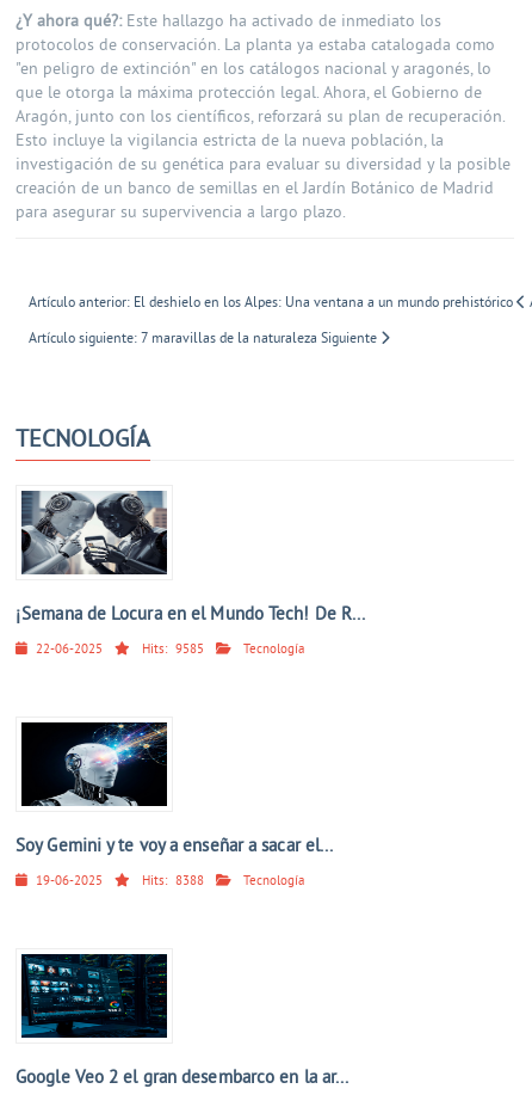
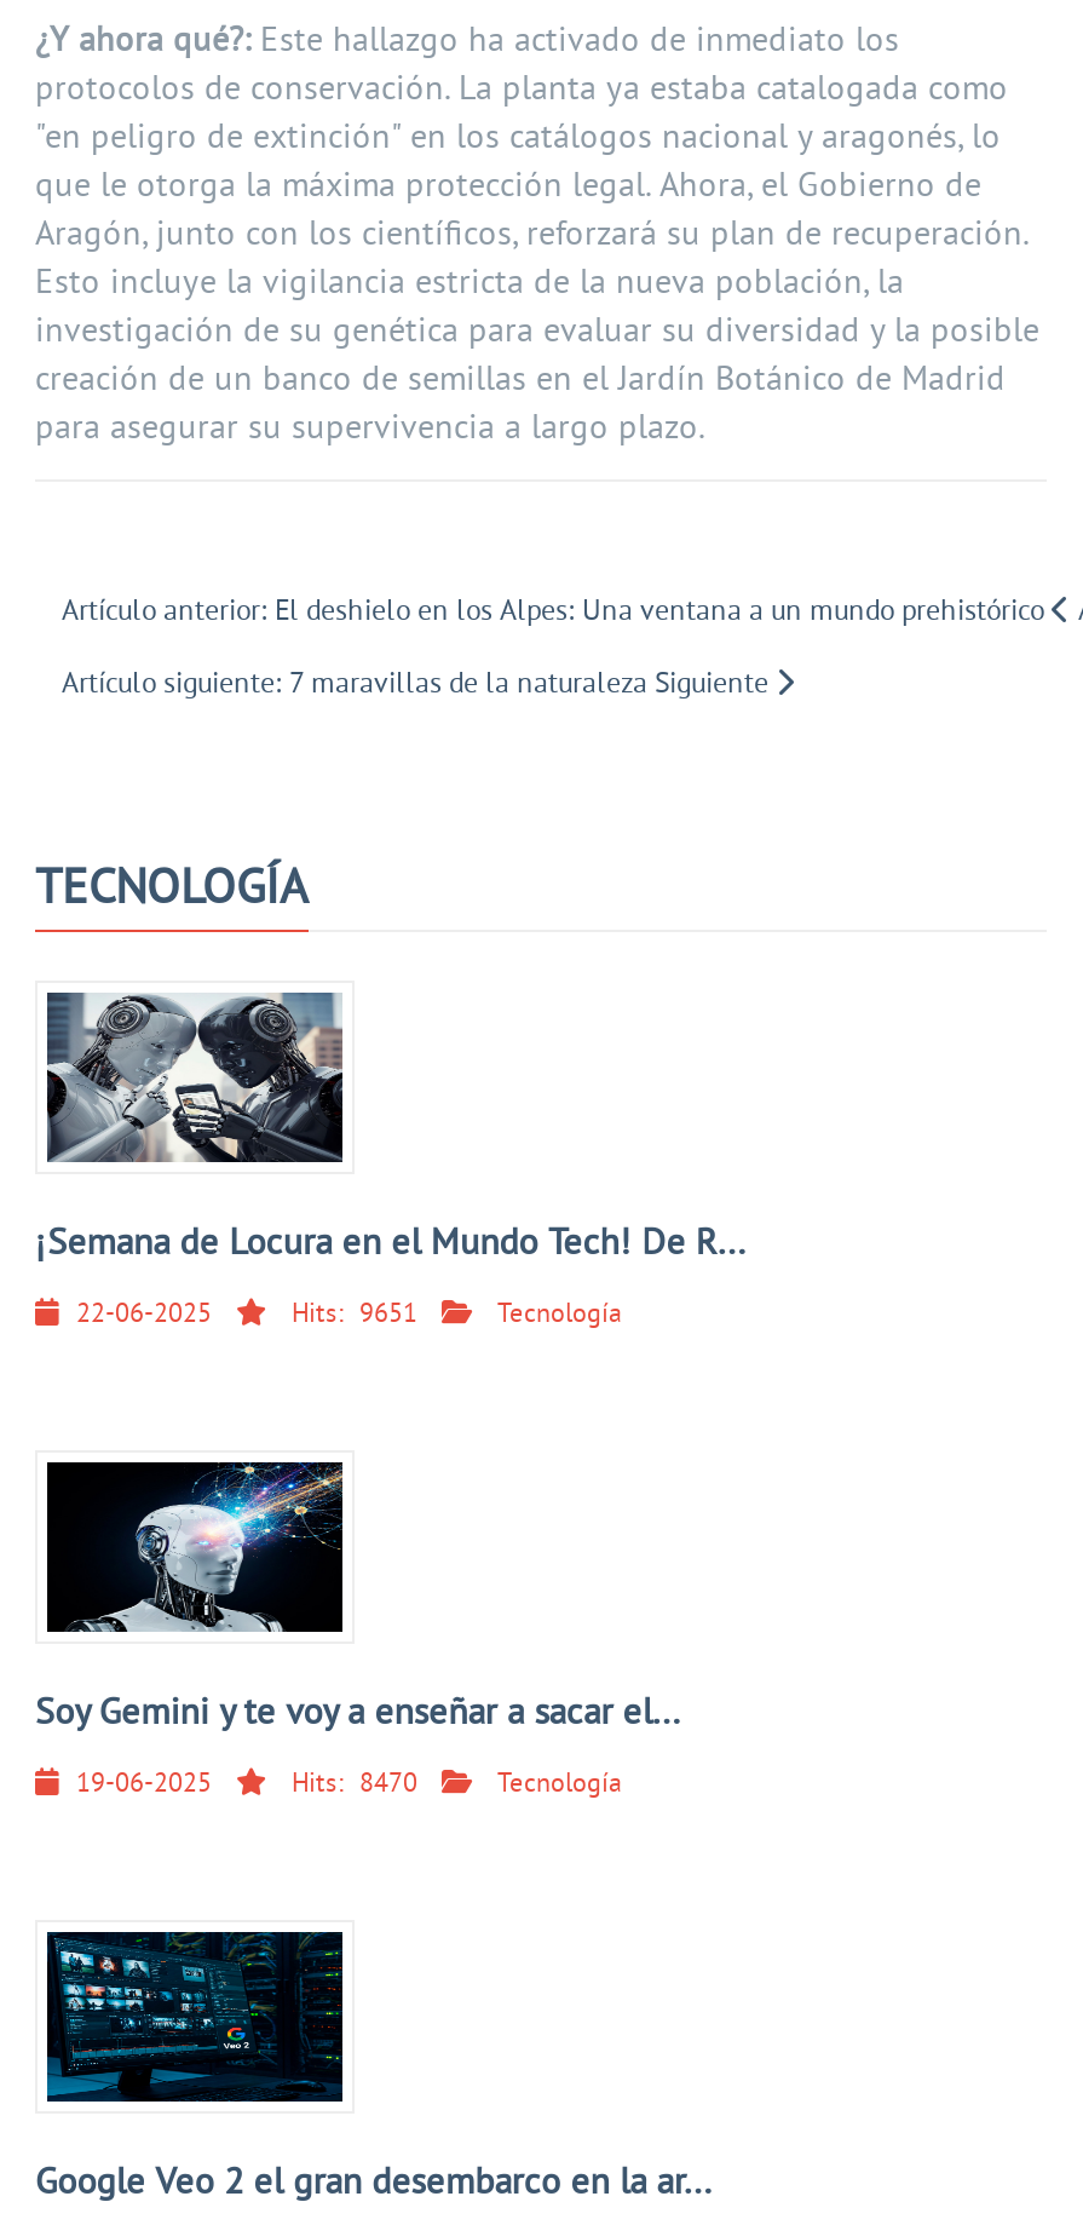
[142,641,204,657] Hits: 9585 -> [292,1297,417,1331] Hits: 9651
[142,872,204,889] Hits: 8388 -> [292,1766,417,1800] Hits: 8470

